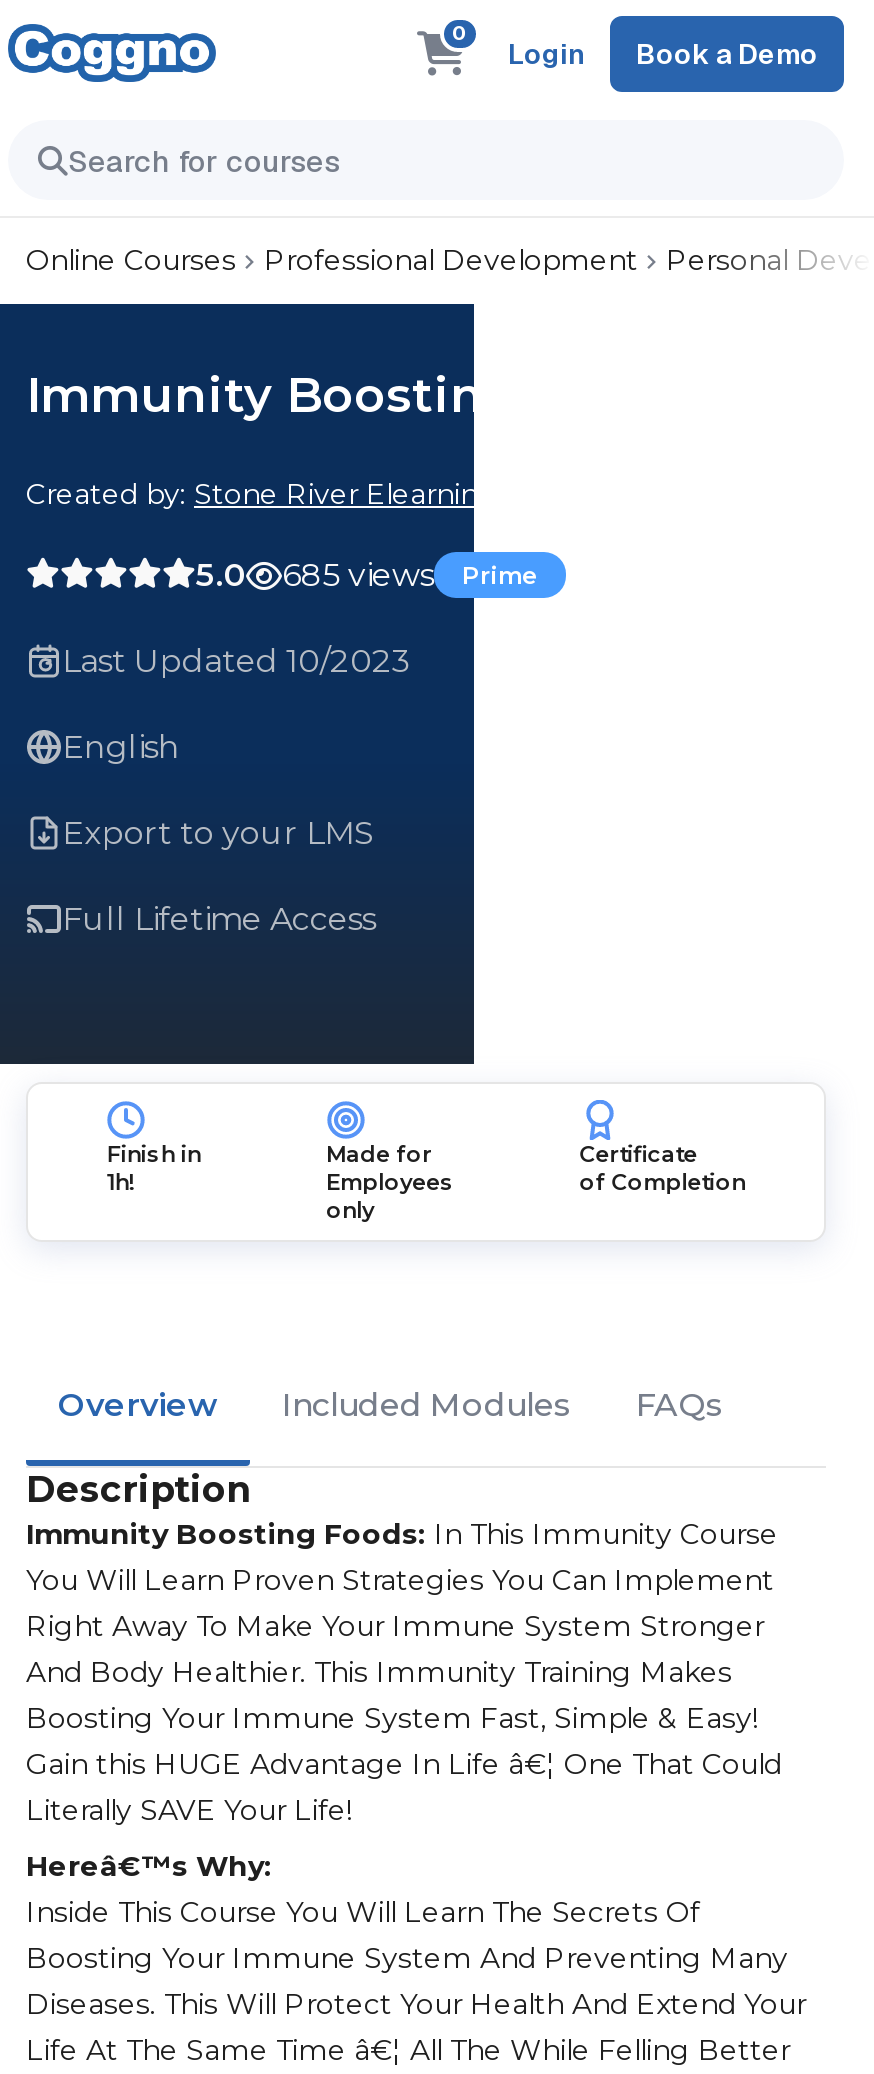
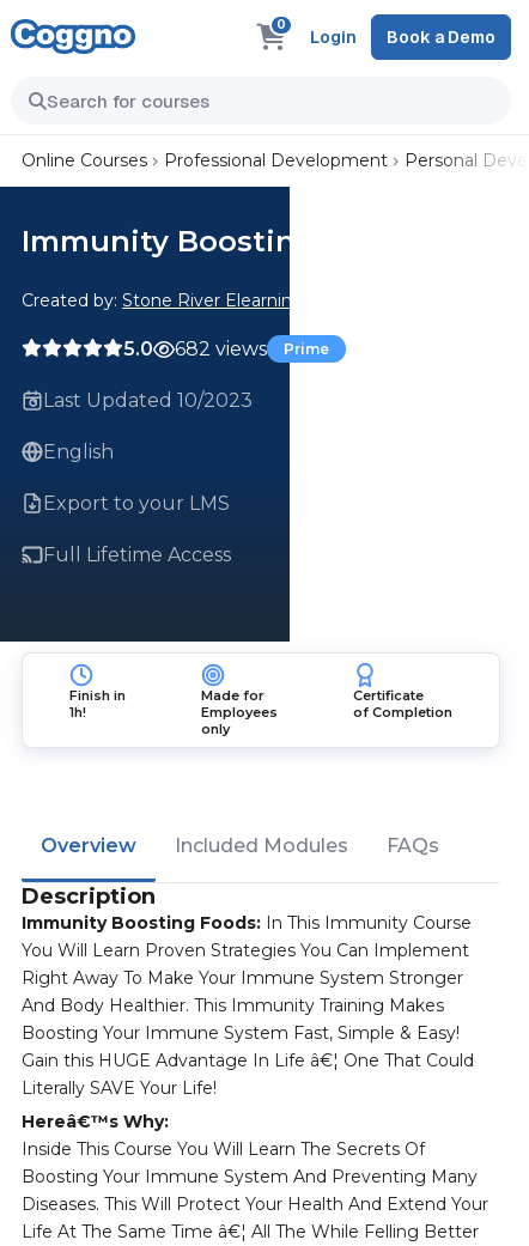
[196,556,538,594] 5.0 685 views Prime -> [123,338,329,360] 5.0 682 views Prime

